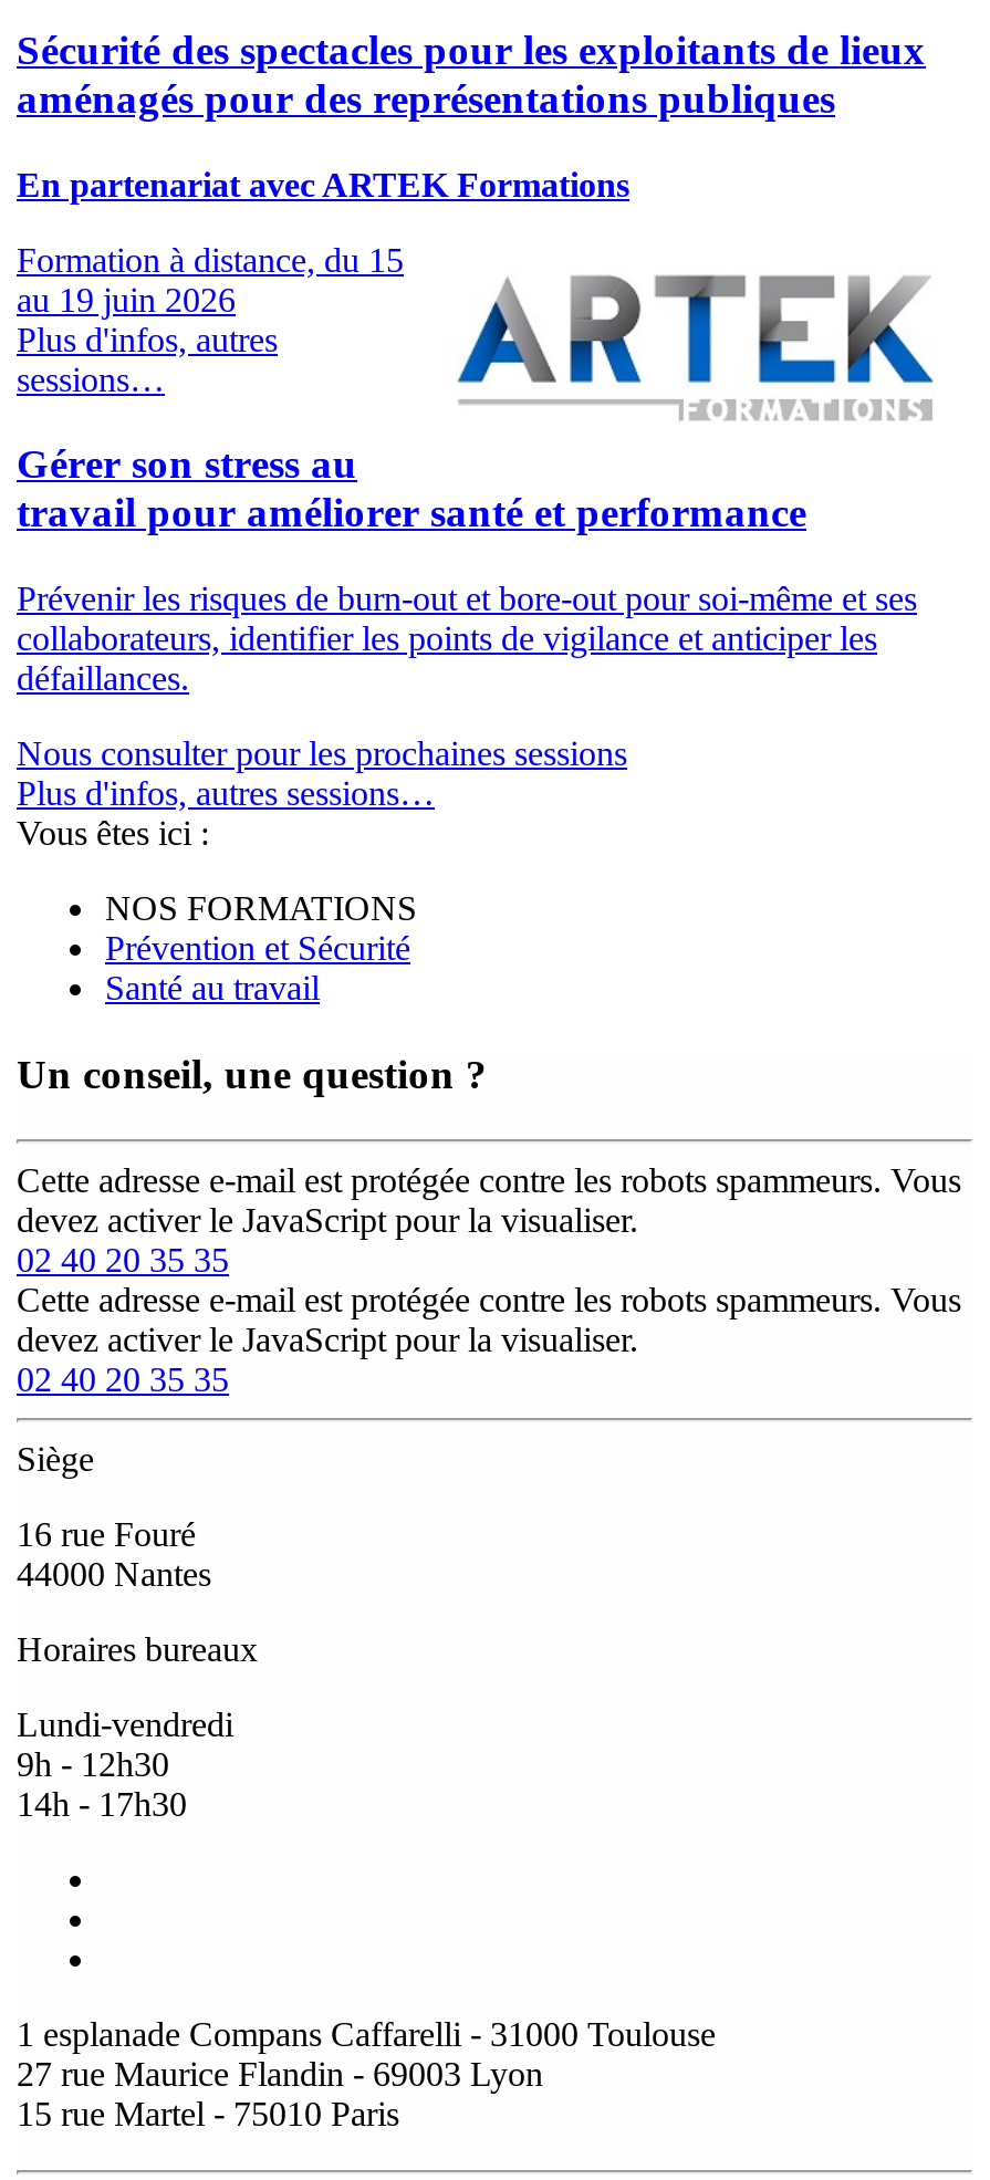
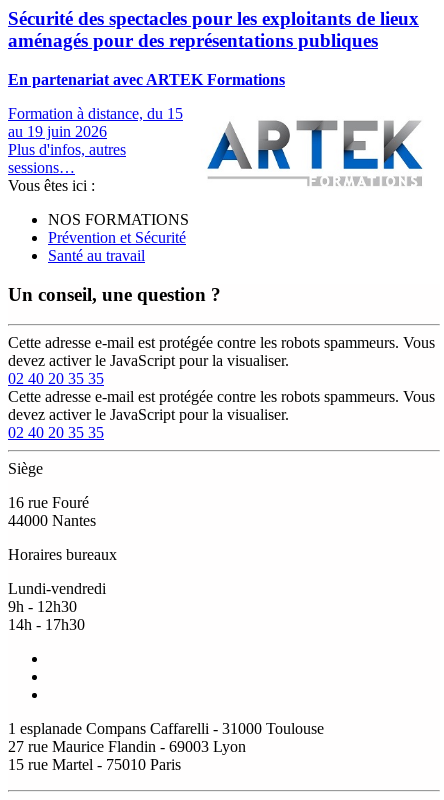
[17,441,917,812] Gérer son stress au | travail pour améliorer santé et performance | Prévenir les risques de burn-out et bore-out pour soi-même et ses | collaborateurs, identifier les points de vigilance et anticiper les | défaillances. | Nous consulter pour les prochaines sessions | Plus d'infos, autres sessions… -> none

